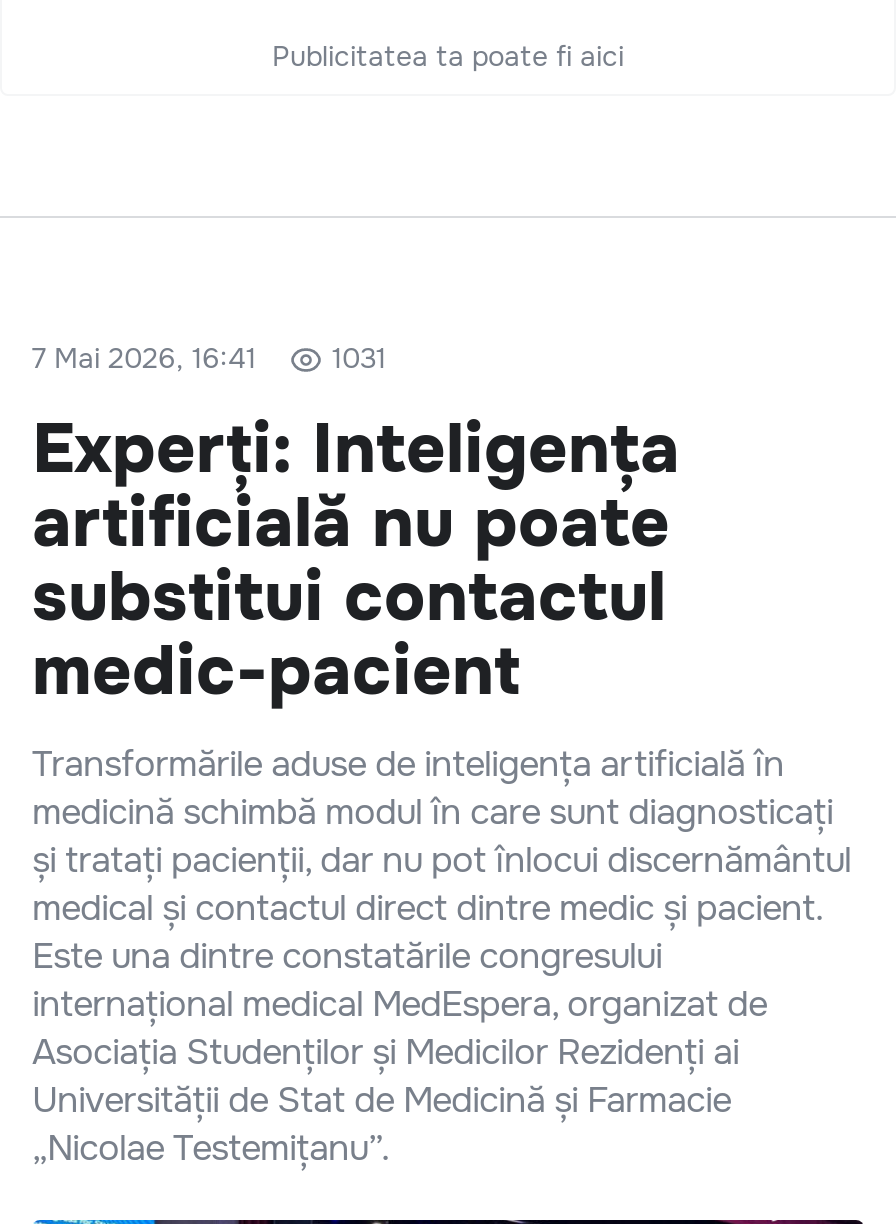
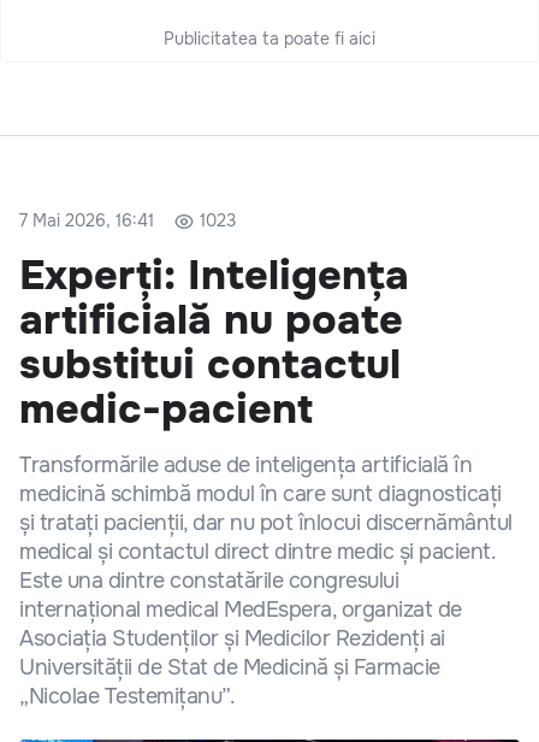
[332,341,386,377] 1031 -> [200,210,236,232] 1023

